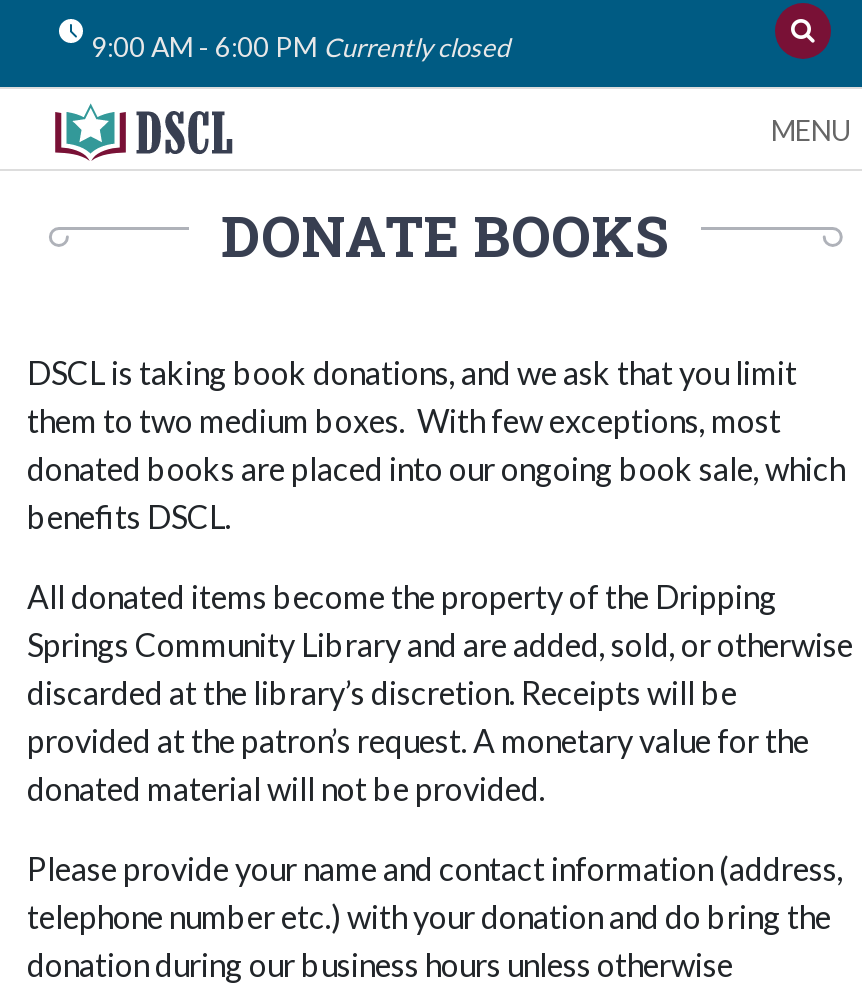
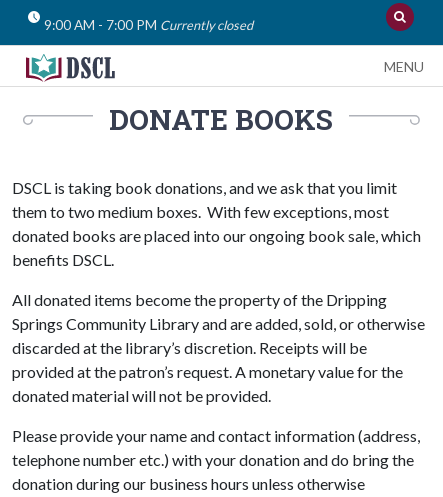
[91,32,509,64] 9:00 AM - 6:00 PM Currently closed -> [44,17,253,33] 9:00 AM - 7:00 PM Currently closed

